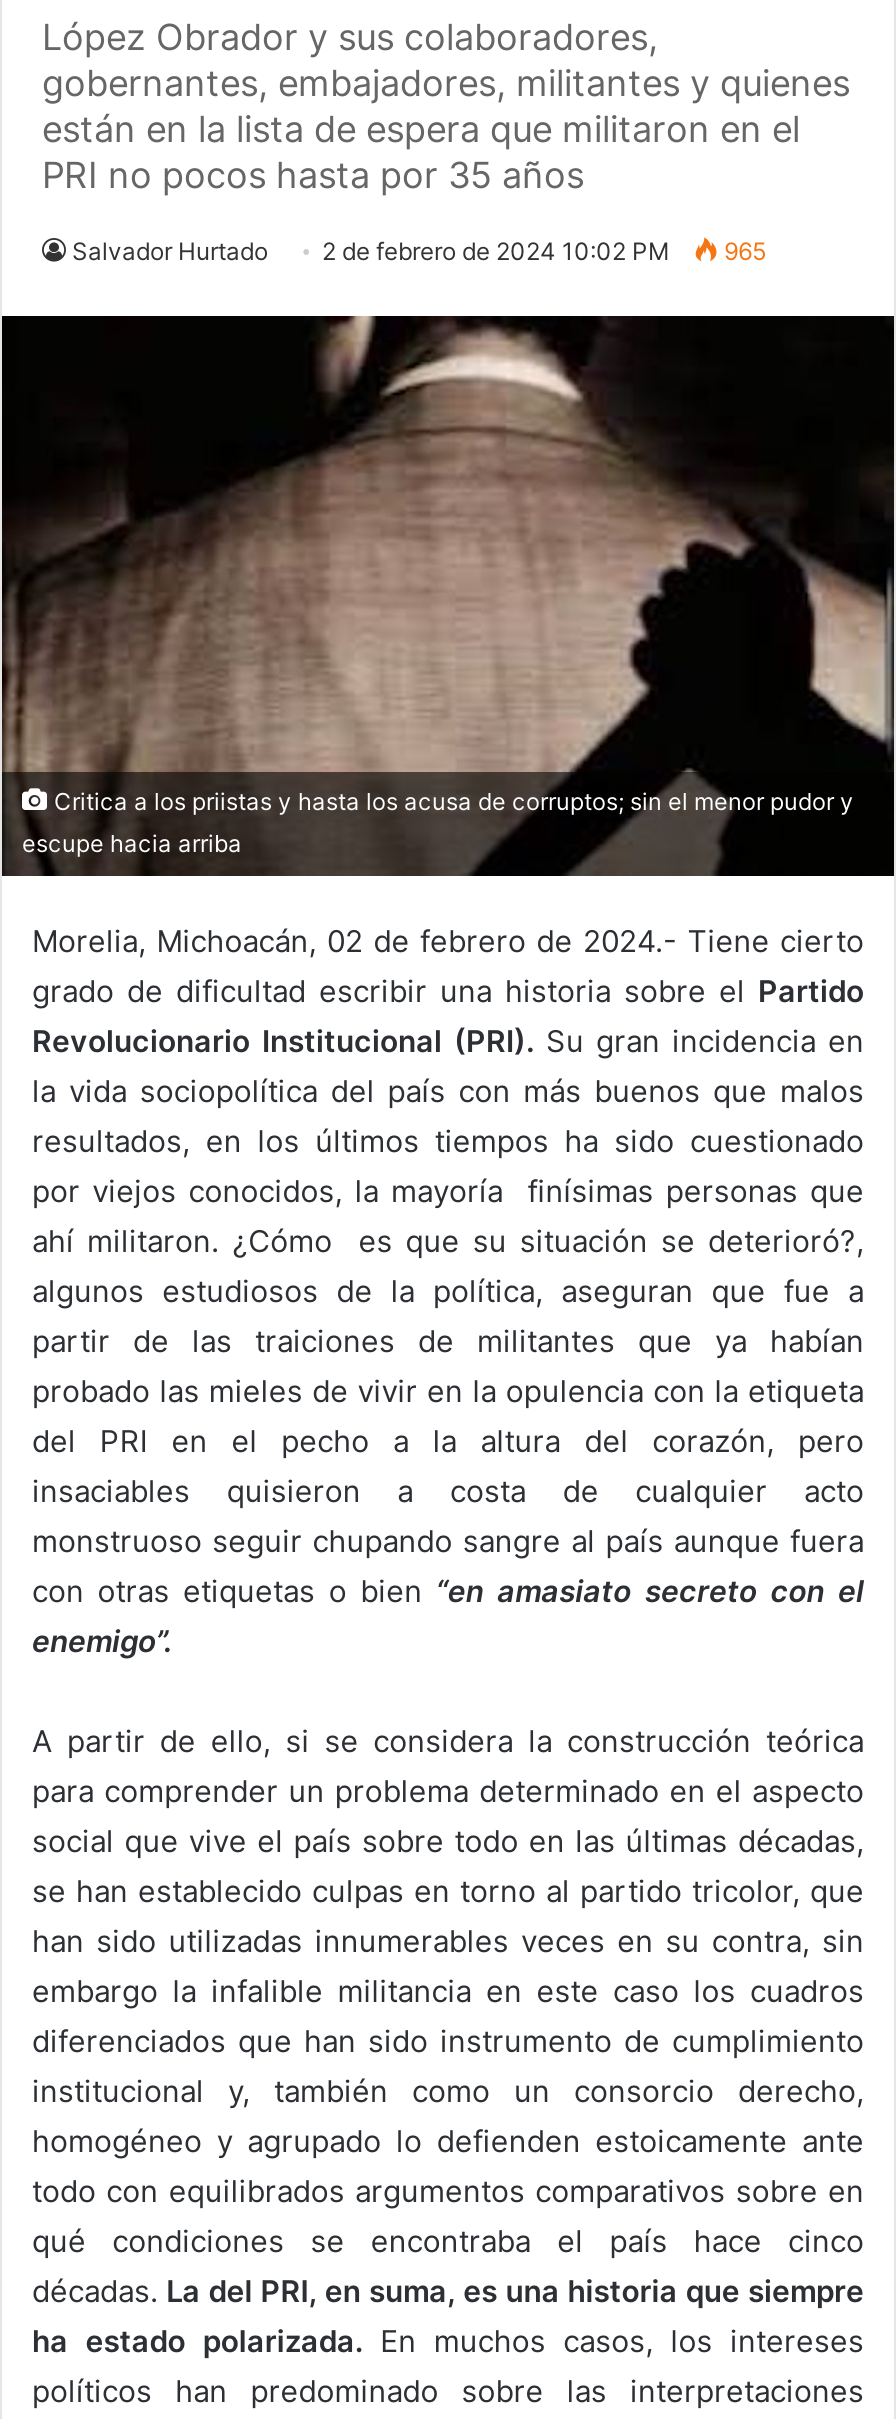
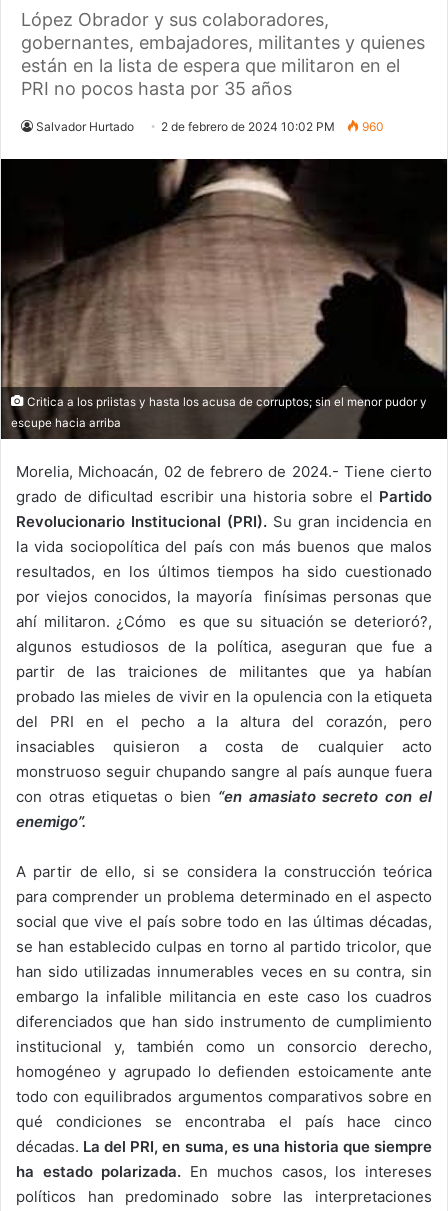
[72,236,766,266] Salvador Hurtado 2 de febrero de 2024 10:02 PM 965 -> [36,119,384,134] Salvador Hurtado 2 de febrero de 2024 10:02 PM 960

